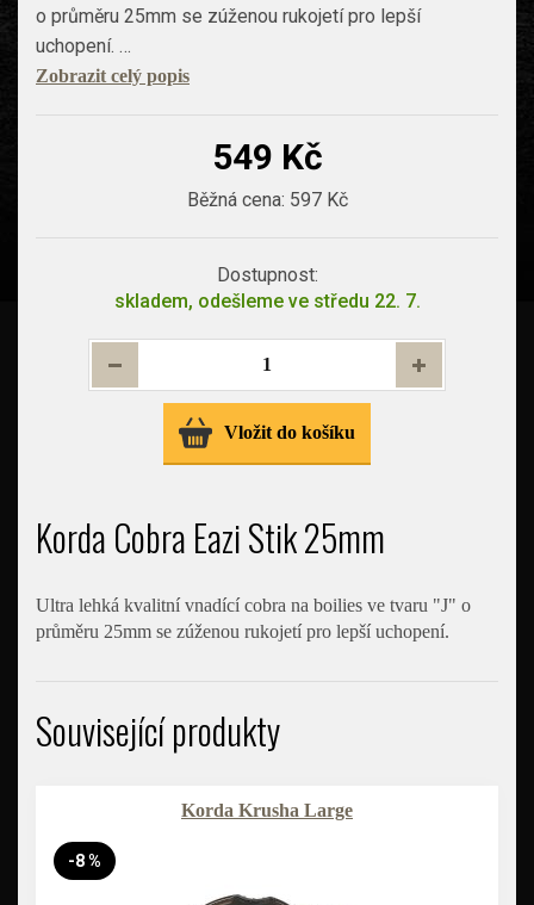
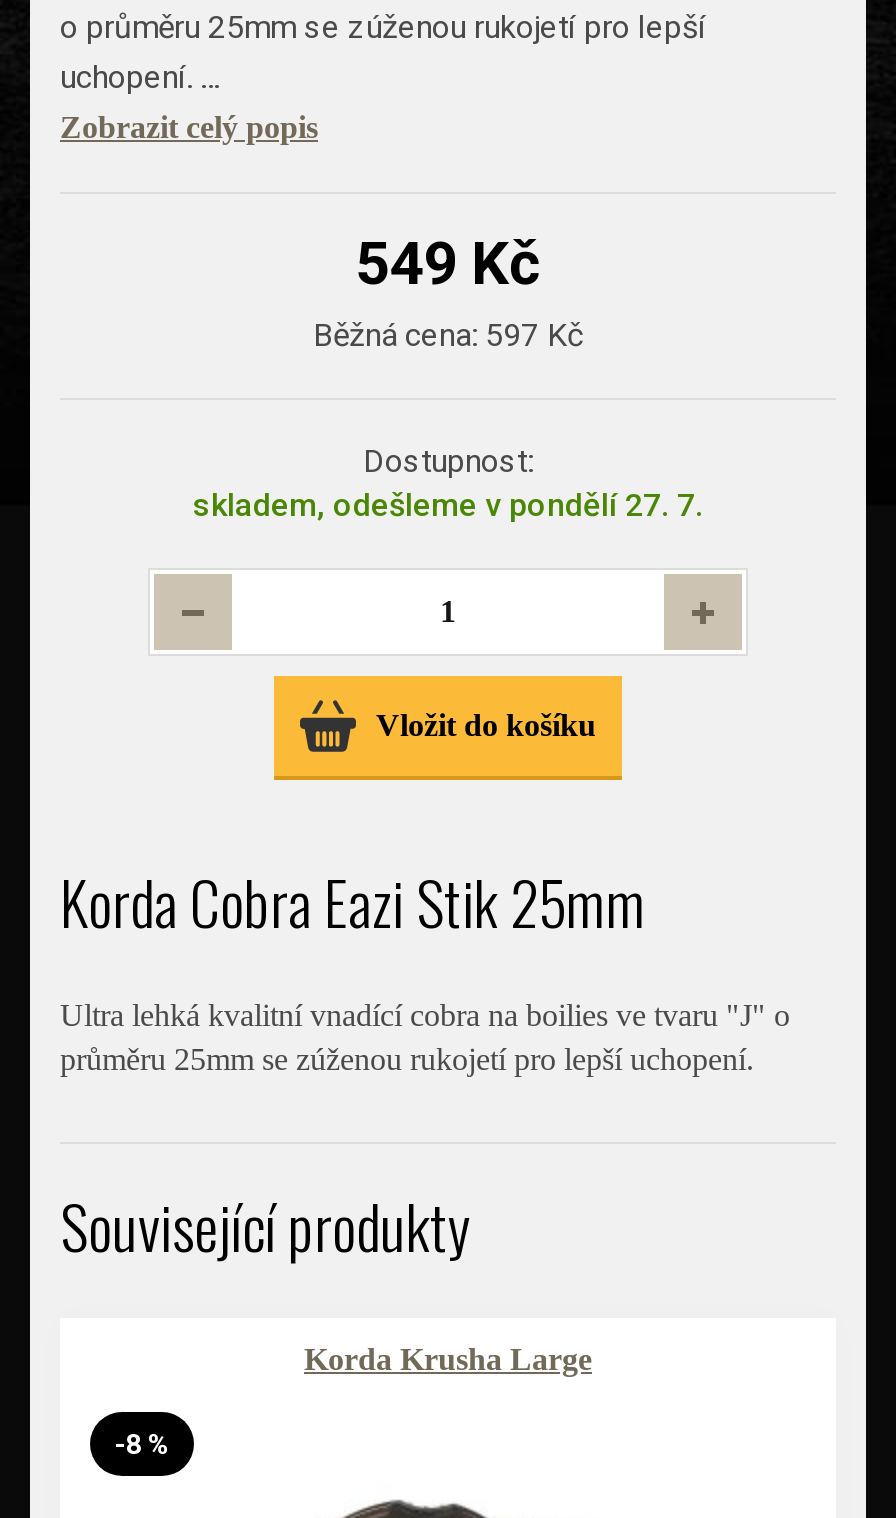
[114,289,420,312] skladem, odešleme ve středu 22. 7. -> [193,485,703,523] skladem, odešleme v pondělí 27. 7.

